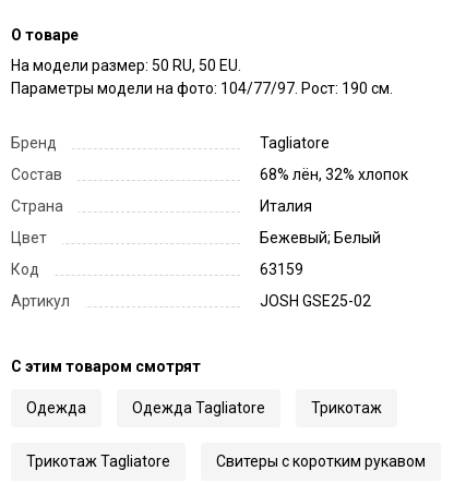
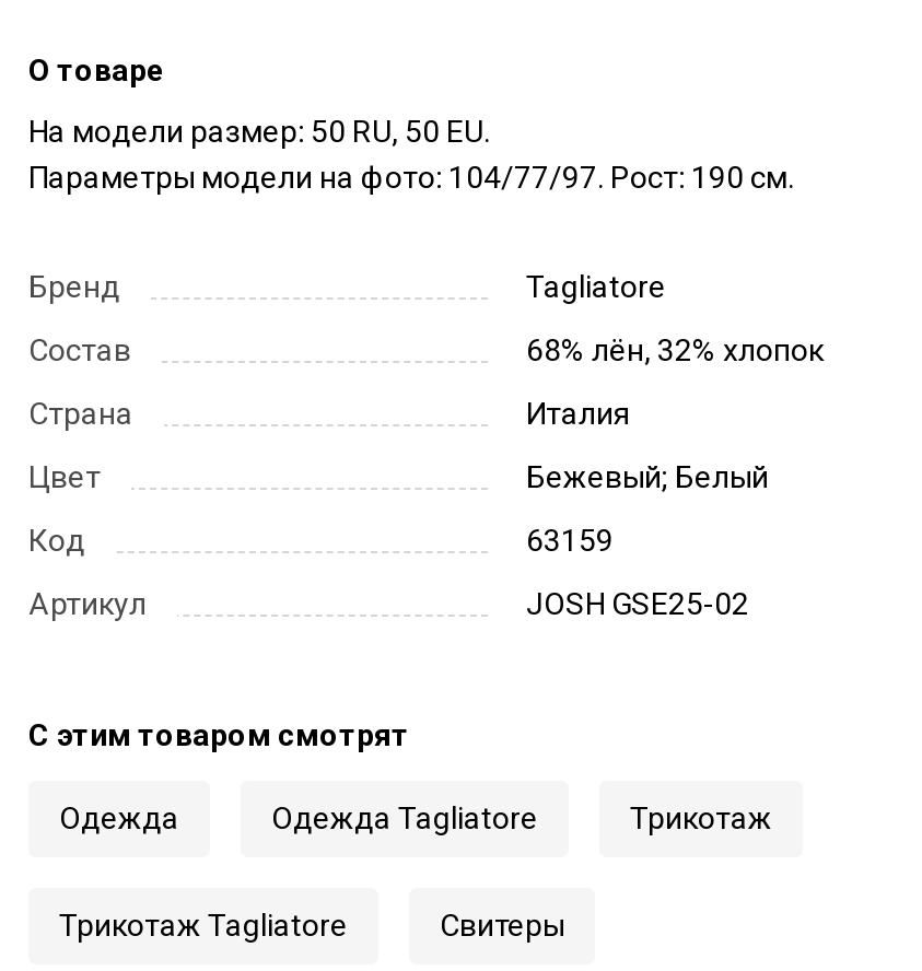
[216,453,426,470] Свитеры с коротким рукавом -> [440,908,564,943] Свитеры

